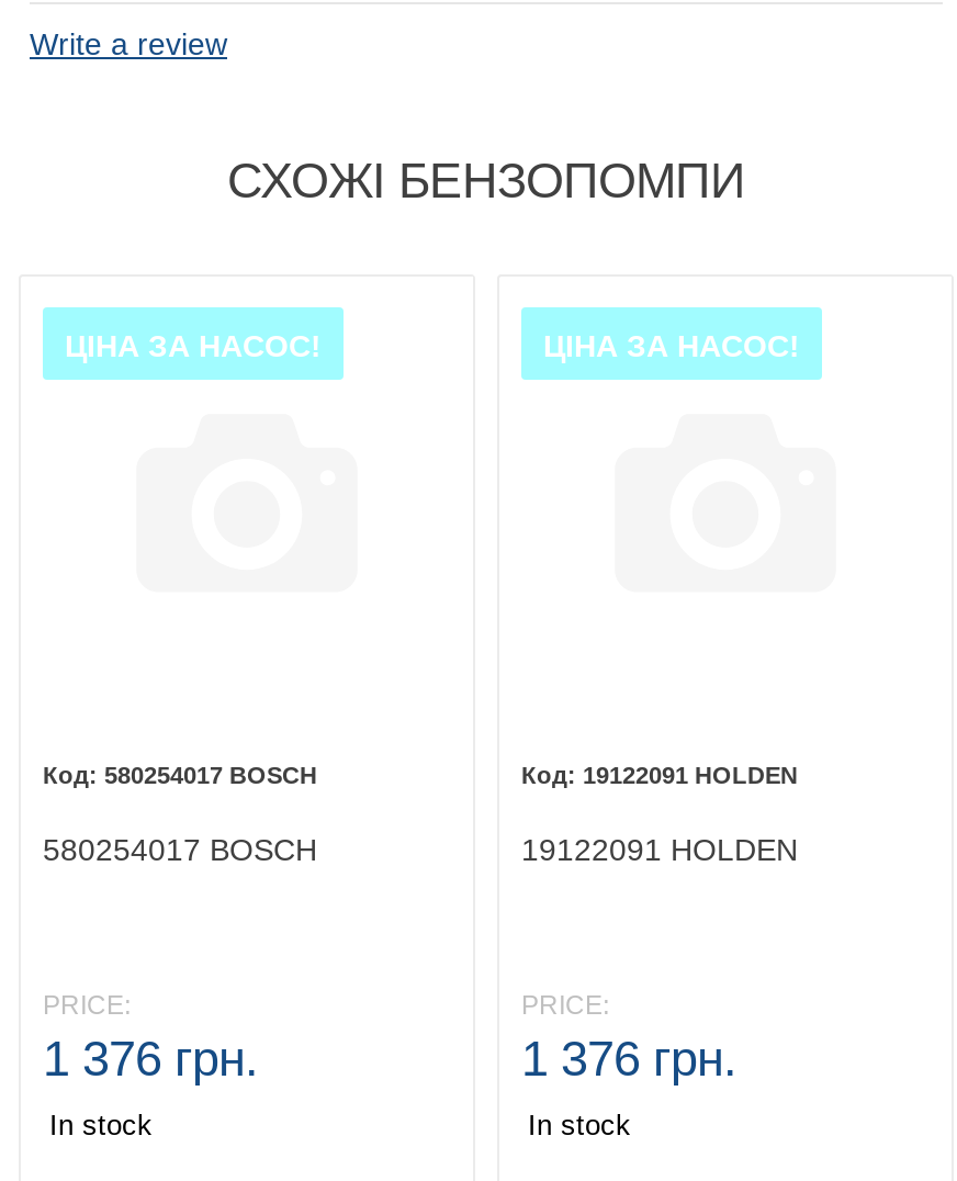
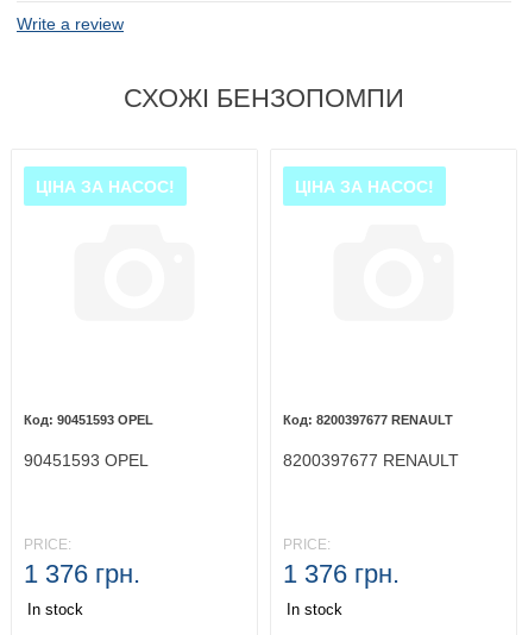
[104,762,317,788] 580254017 BOSCH -> [57,413,153,427] 90451593 OPEL
[583,762,798,788] 19122091 HOLDEN -> [316,413,453,427] 8200397677 RENAULT
[43,832,317,867] 580254017 BOSCH -> [24,451,149,470] 90451593 OPEL
[521,832,798,867] 19122091 HOLDEN -> [283,451,459,470] 8200397677 RENAULT

